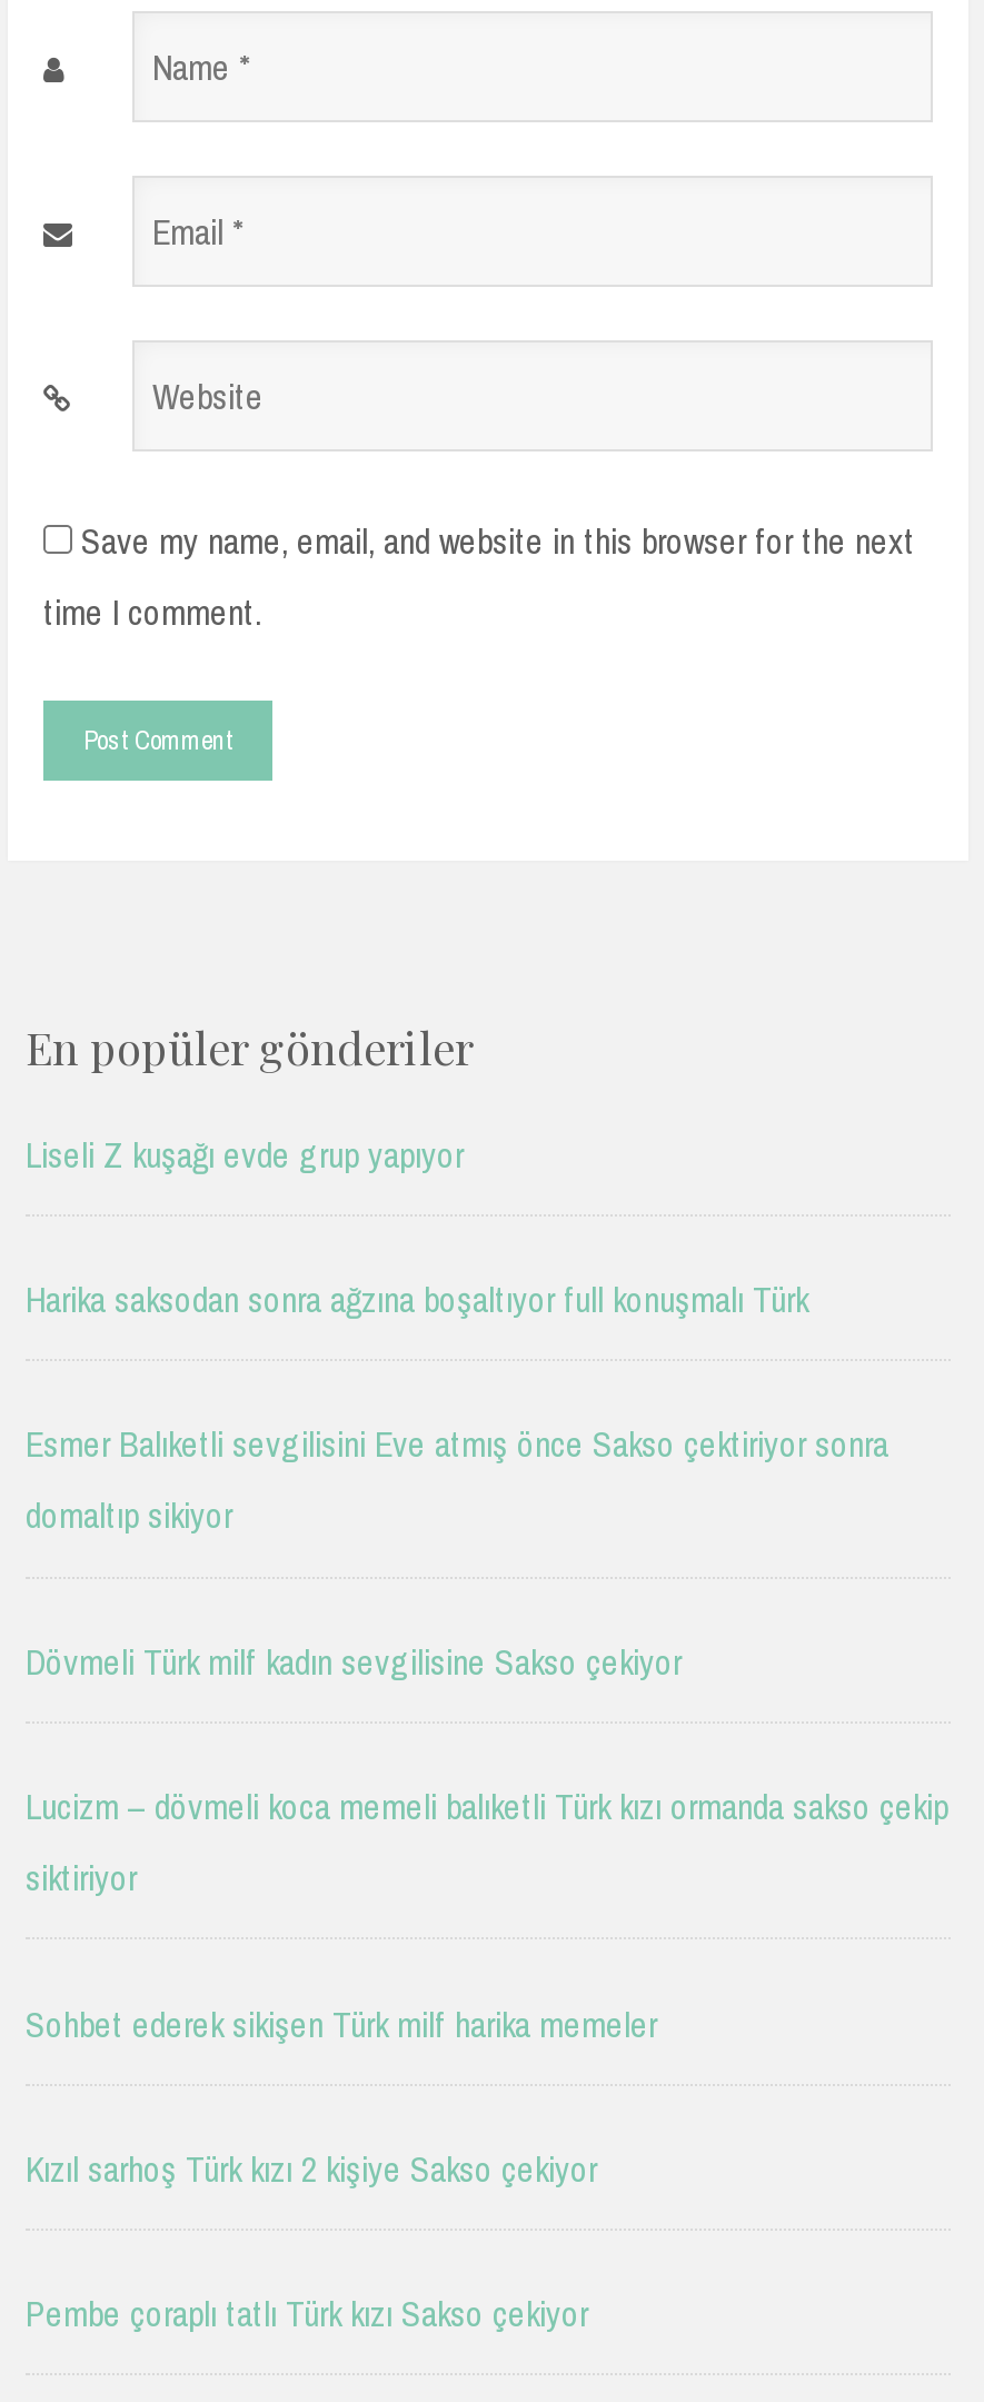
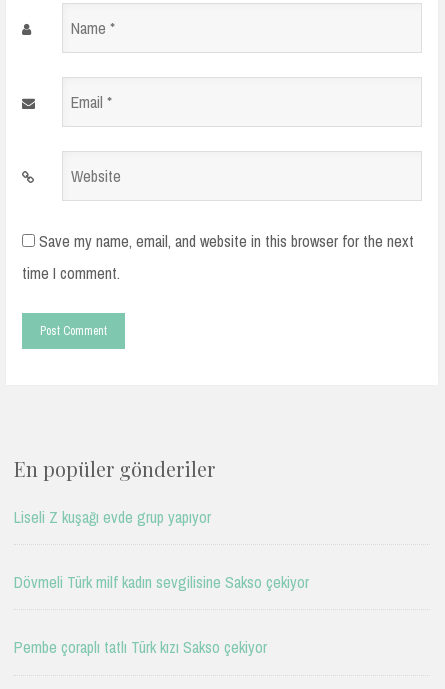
[26,1274,888,1540] Harika saksodan sonra ağzına boşaltıyor full konuşmalı Türk | Esmer Balıketli sevgilisini Eve atmış önce Sakso çektiriyor sonra | domaltıp sikiyor -> none
[26,1782,948,2193] Lucizm – dövmeli koca memeli balıketli Türk kızı ormanda sakso çekip | siktiriyor | Sohbet ederek sikişen Türk milf harika memeler | Kızıl sarhoş Türk kızı 2 kişiye Sakso çekiyor -> none

